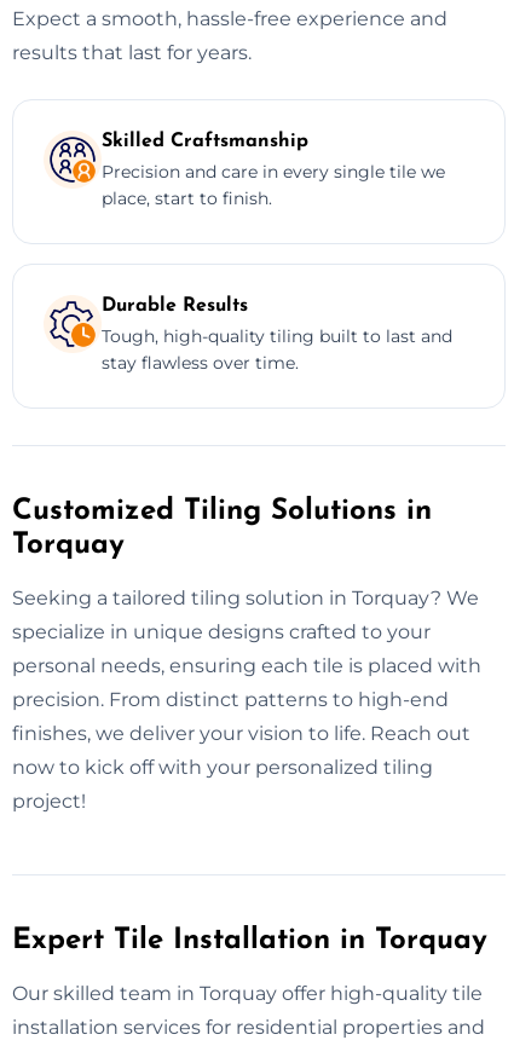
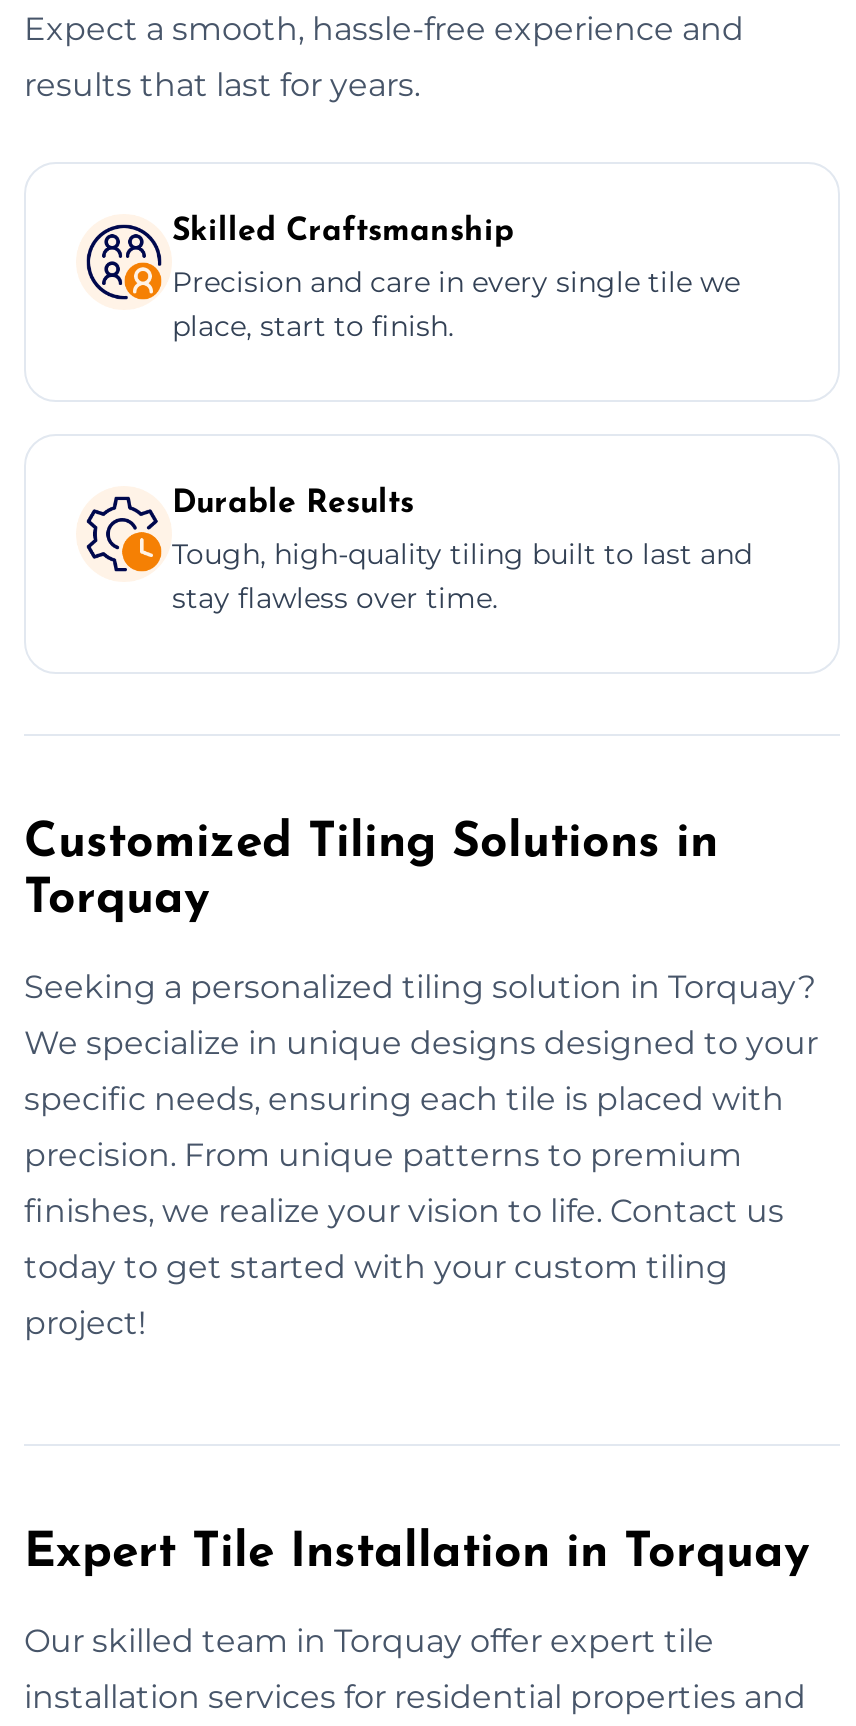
[12,586,479,609] Seeking a tailored tiling solution in Torquay? We -> [24,967,816,1005] Seeking a personalized tiling solution in Torquay?
[12,620,431,643] specialize in unique designs crafted to your -> [24,1023,818,1061] We specialize in unique designs designed to your
[12,654,481,677] personal needs, ensuring each tile is placed with -> [24,1079,784,1117] specific needs, ensuring each tile is placed with
[12,688,449,711] precision. From distinct patterns to high-end -> [24,1135,742,1173] precision. From unique patterns to premium
[12,722,470,745] finishes, we deliver your vision to life. Reach out -> [24,1191,784,1229] finishes, we realize your vision to life. Contact us
[12,755,433,778] now to kick off with your personalized tiling -> [24,1247,728,1285] today to get started with your custom tiling
[12,982,483,1005] Our skilled team in Torquay offer high-quality tile -> [24,1621,714,1659] Our skilled team in Torquay offer expert tile

